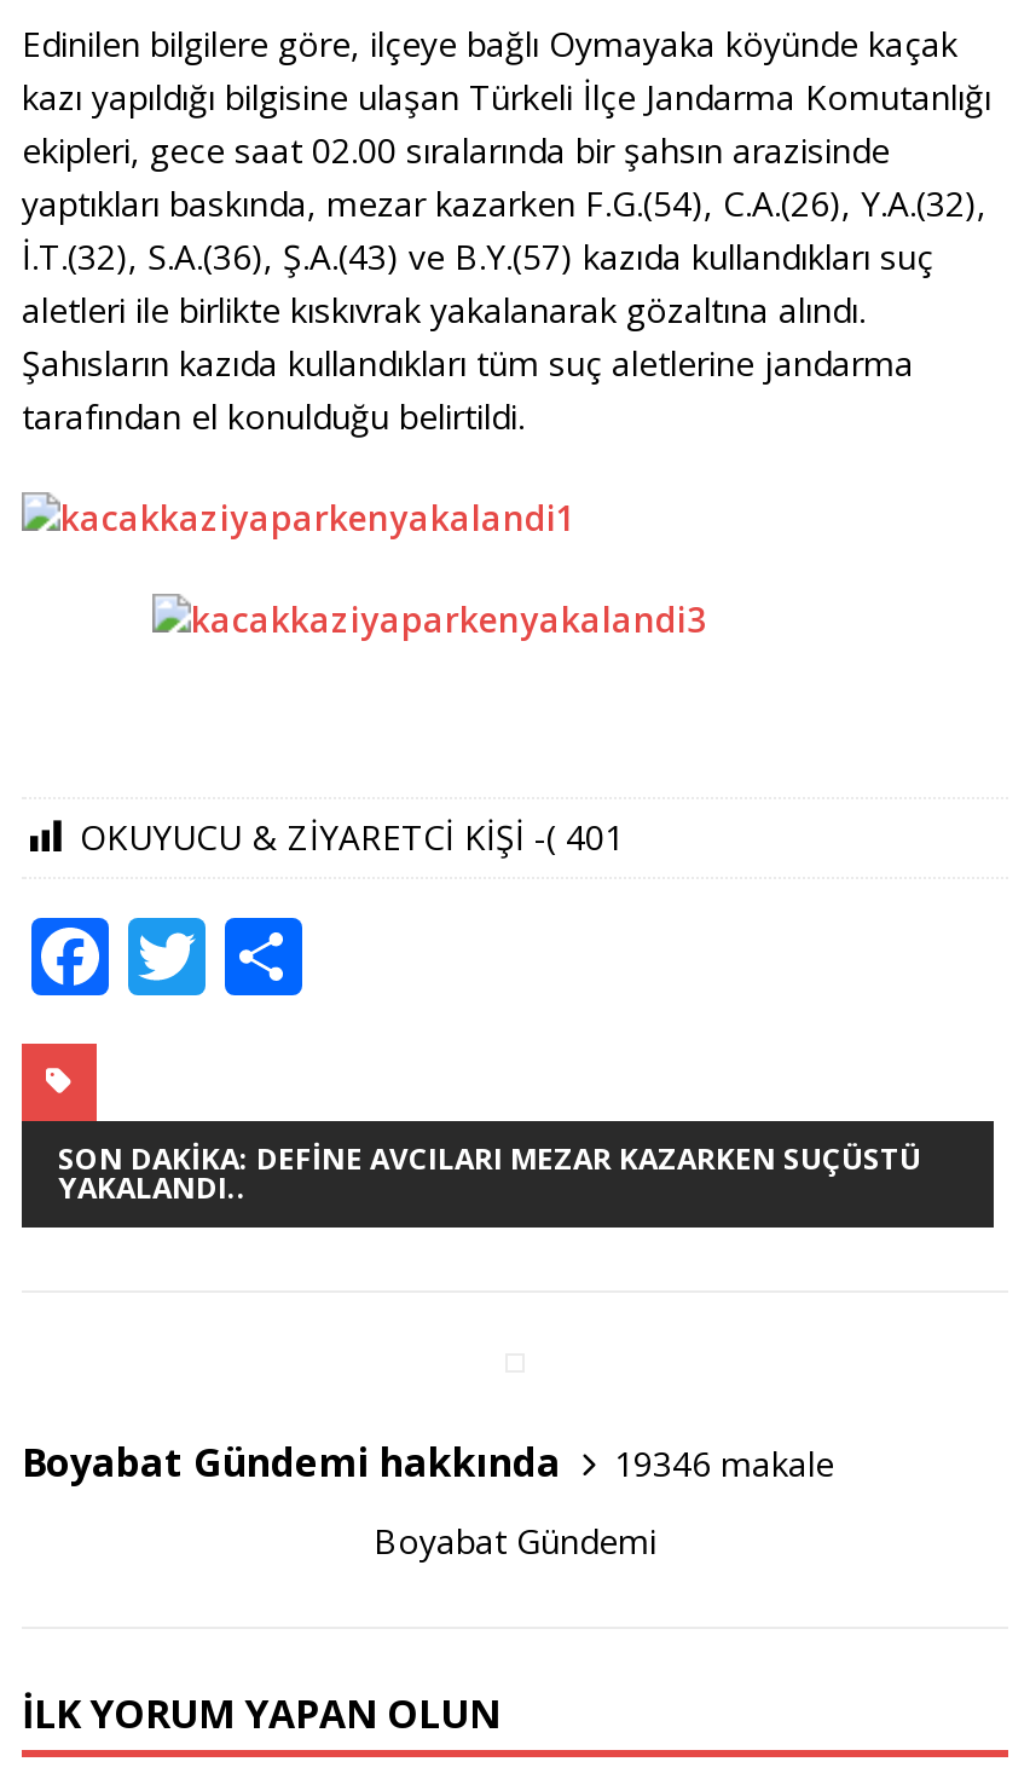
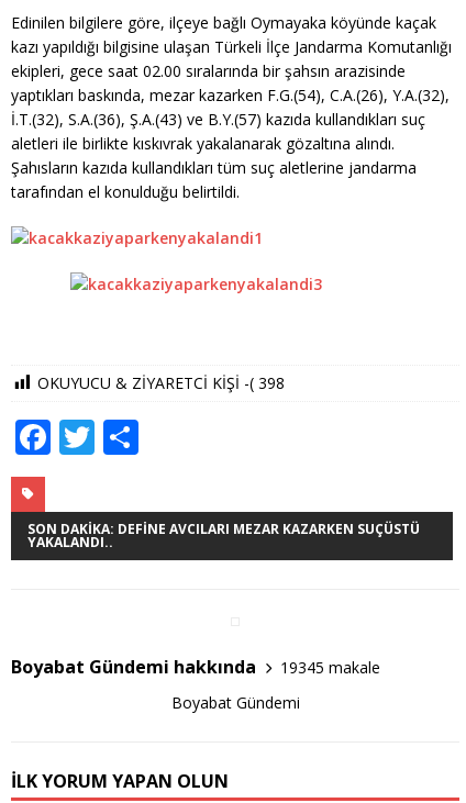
[80,813,624,859] OKUYUCU & ZİYARETCİ KİŞİ -( 401 -> [37,372,285,393] OKUYUCU & ZİYARETCİ KİŞİ -( 398
[614,1439,834,1485] 19346 makale -> [280,656,380,677] 19345 makale

